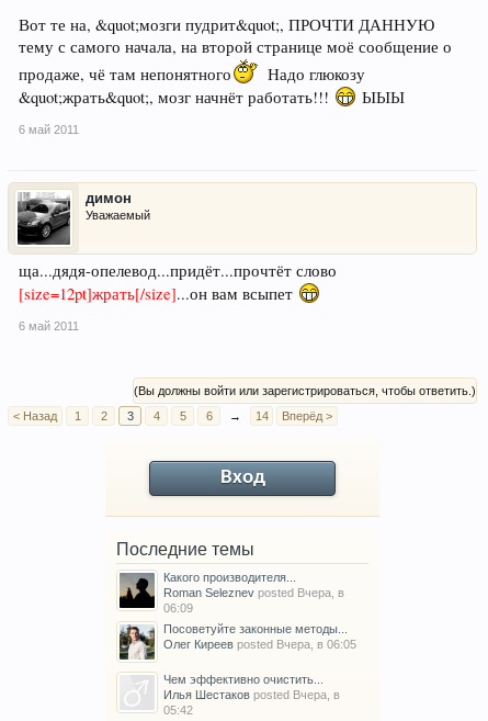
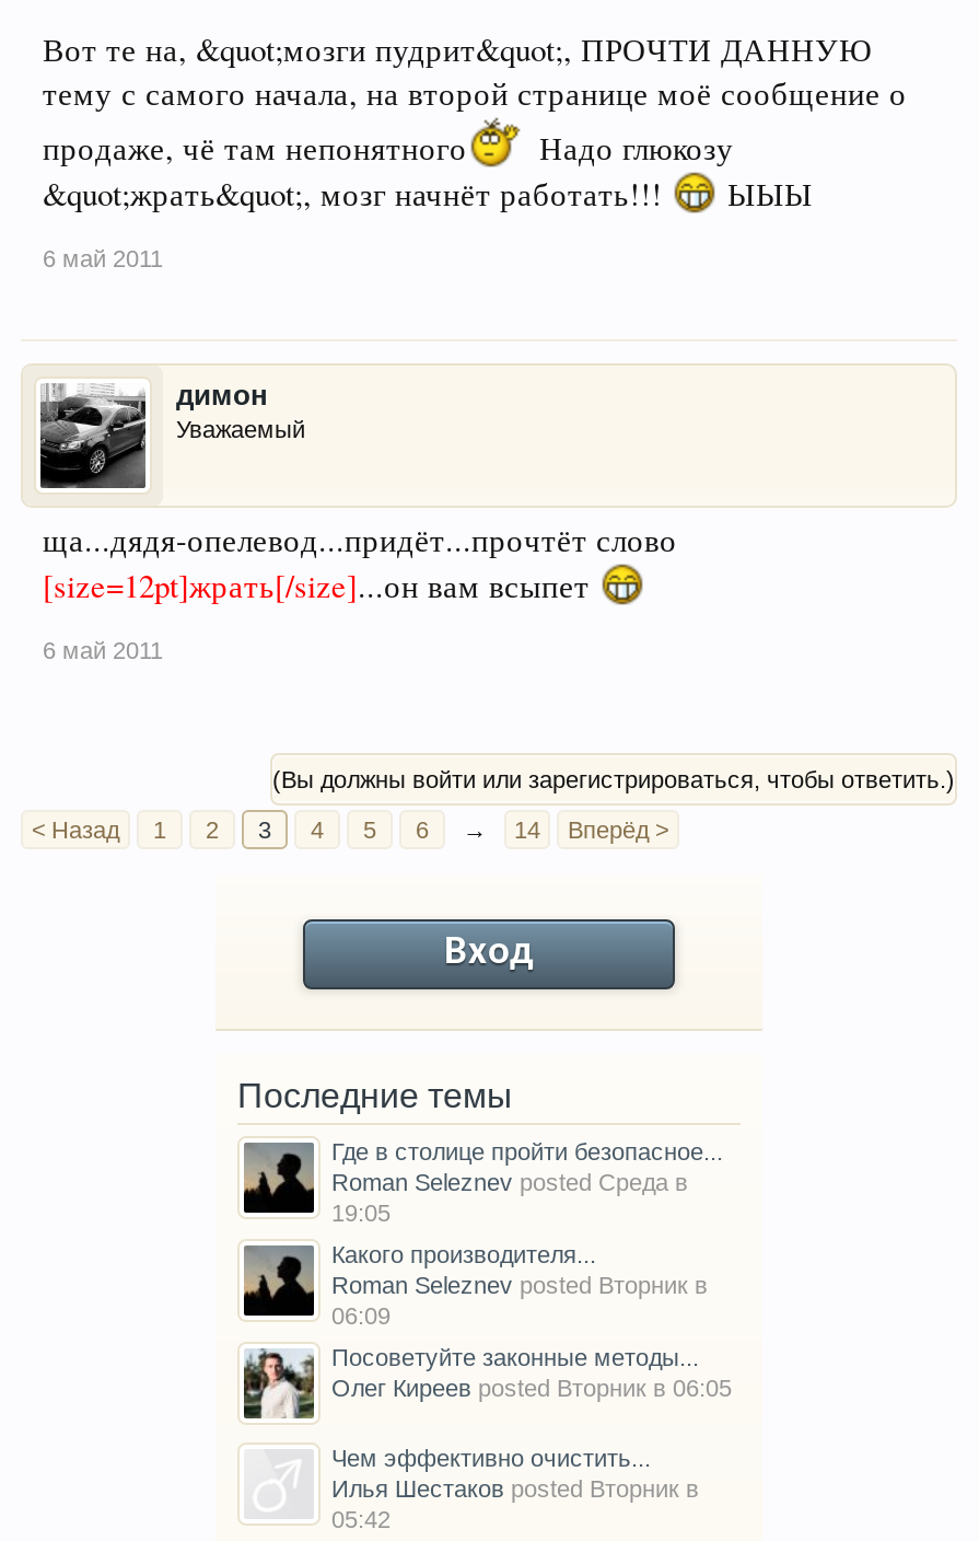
none -> [331,1138,723,1226] Где в столице пройти безопасное... | Roman Seleznev posted Среда в | 19:05
[163,586,344,599] Roman Seleznev posted Вчера, в -> [331,1272,708,1298] Roman Seleznev posted Вторник в
[163,637,356,651] Олег Киреев posted Вчера, в 06:05 -> [331,1374,732,1401] Олег Киреев posted Вторник в 06:05
[163,688,340,701] Илья Шестаков posted Вчера, в -> [331,1475,699,1501] Илья Шестаков posted Вторник в

